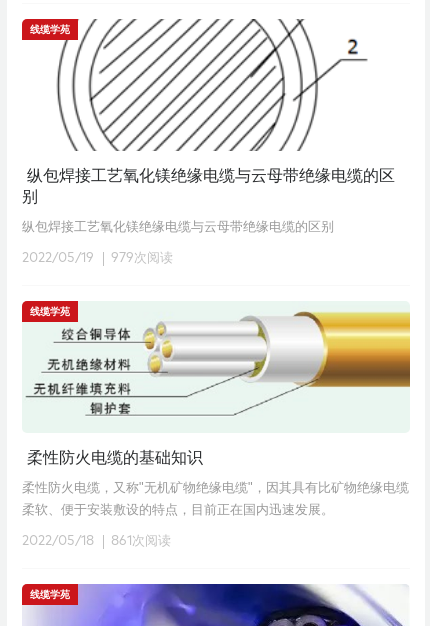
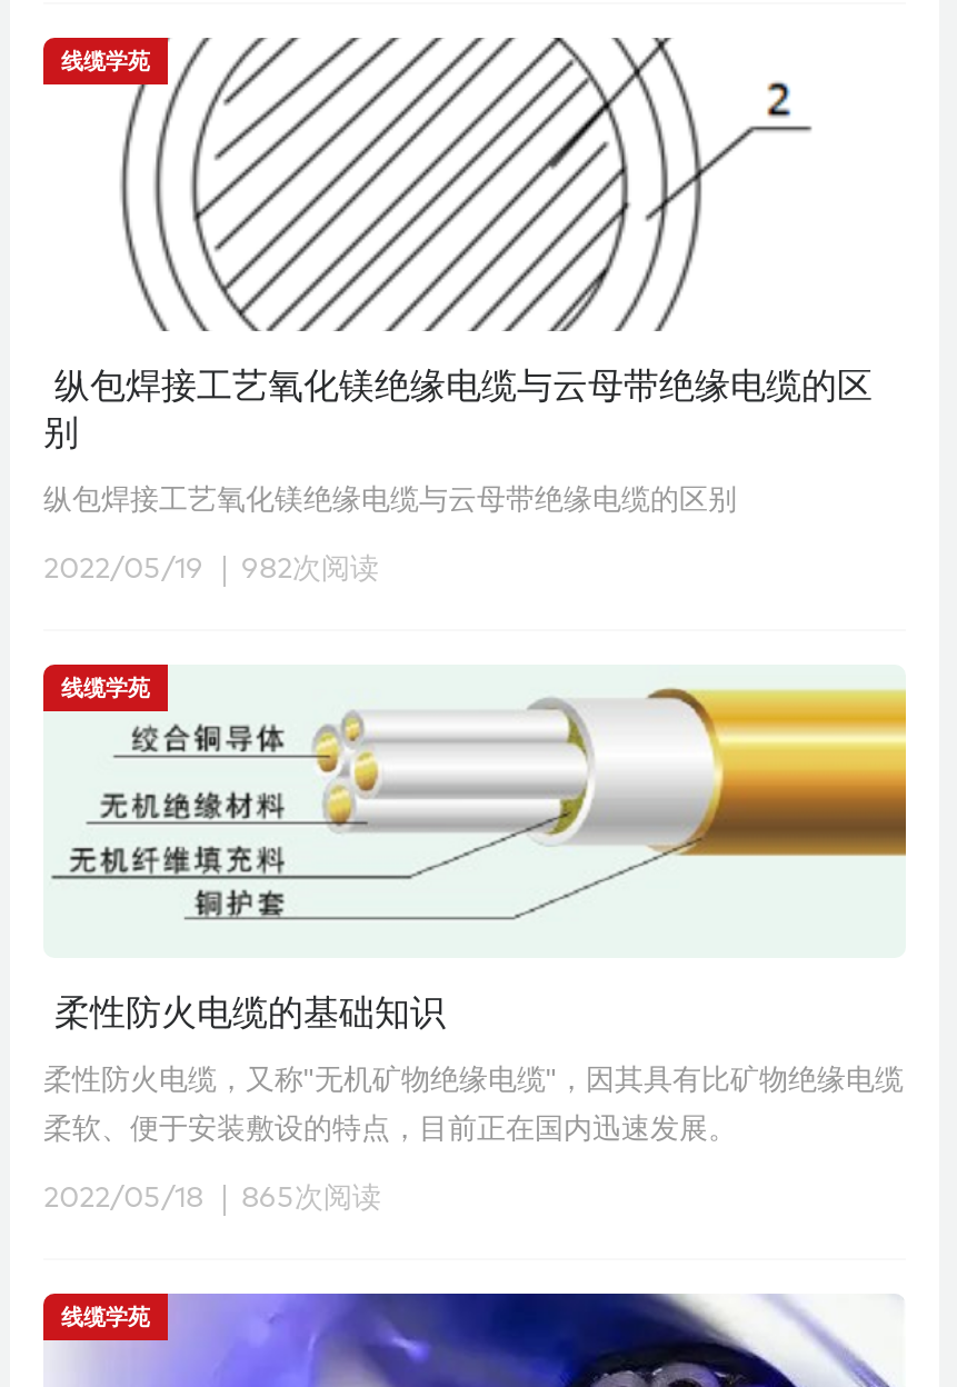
[22,252,173,265] 2022/05/19 979次阅读 -> [43,556,379,585] 2022/05/19 982次阅读
[22,535,171,548] 2022/05/18 861次阅读 -> [43,1185,381,1214] 2022/05/18 865次阅读

